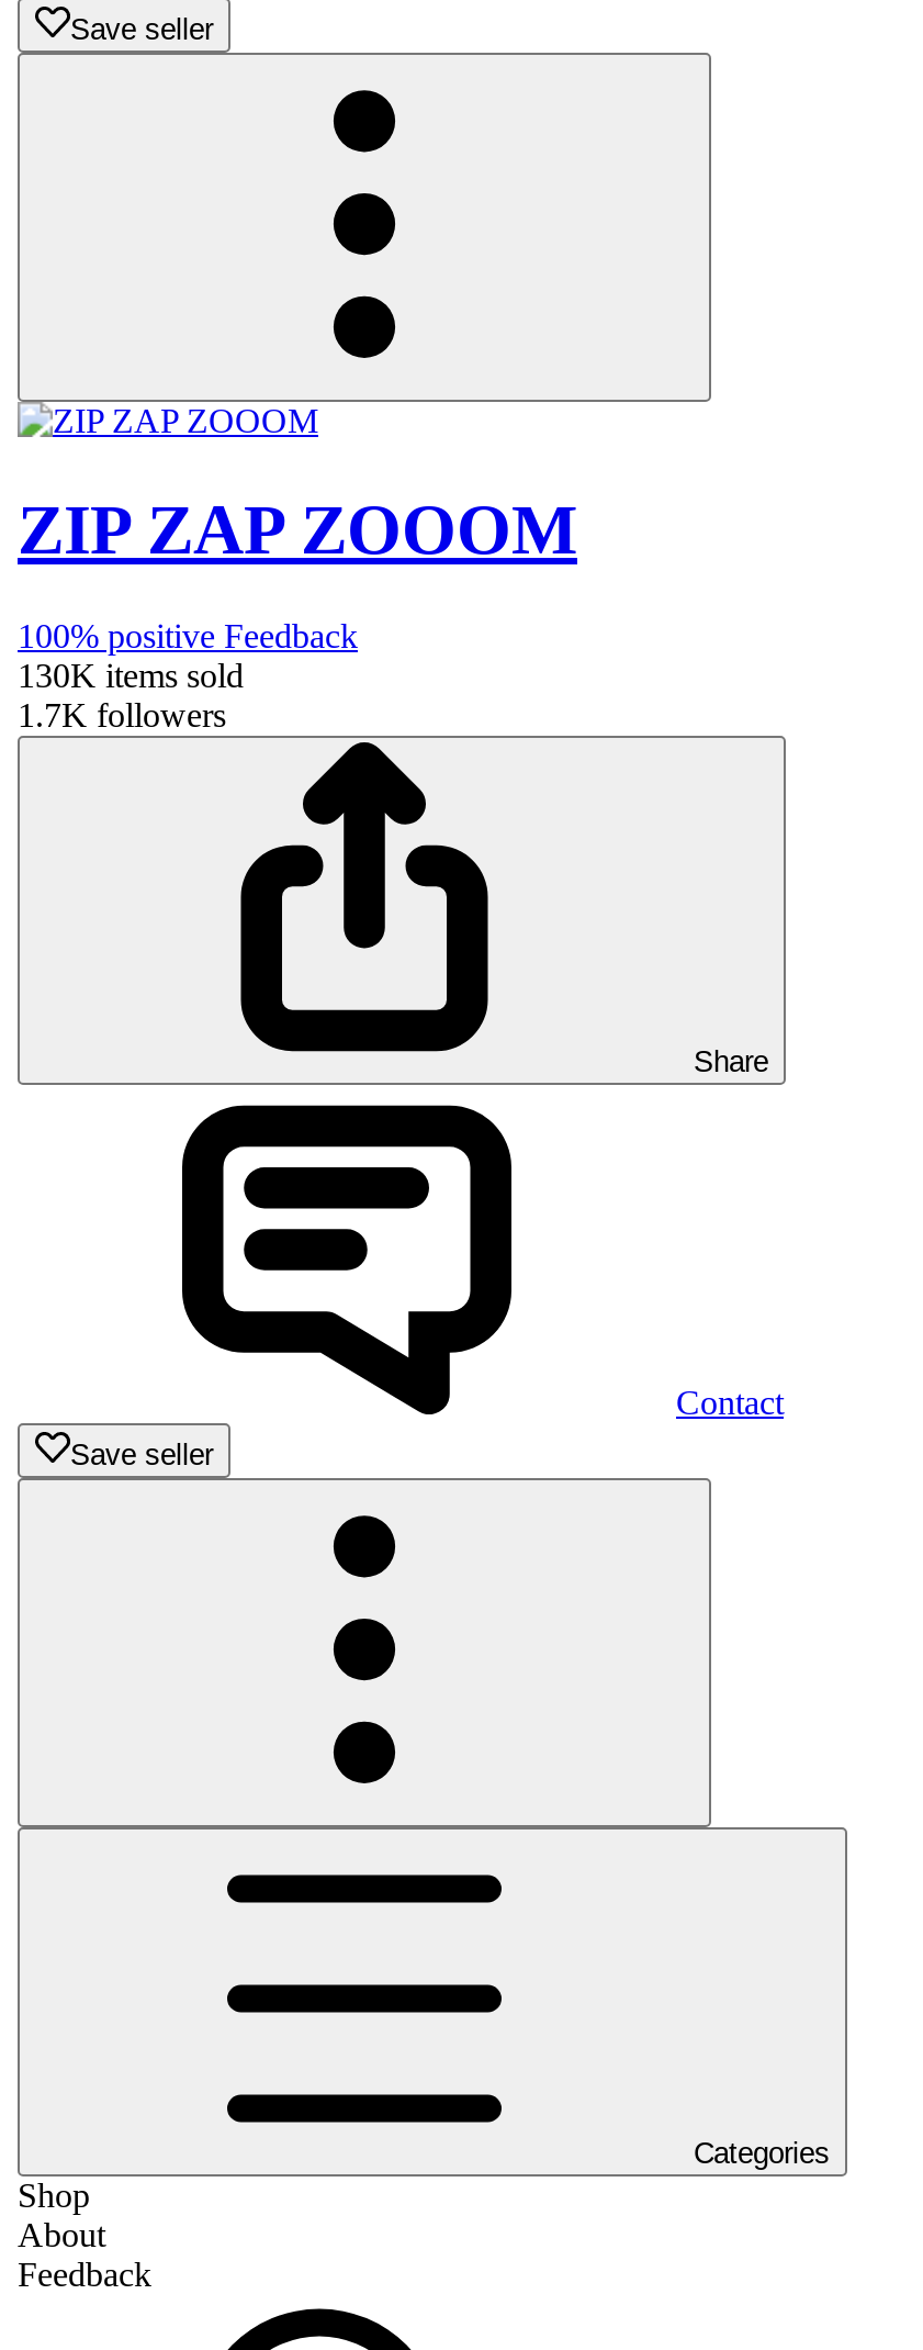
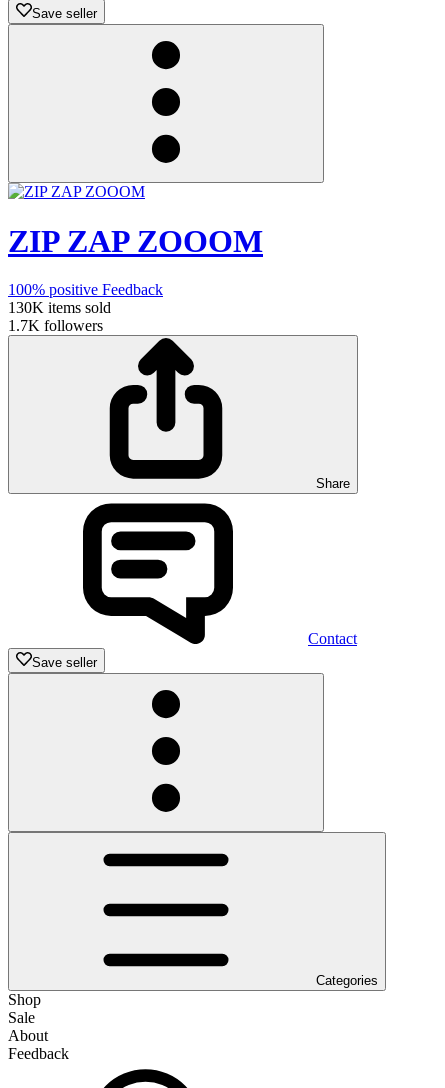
none -> [8,1009,35,1026] Sale

